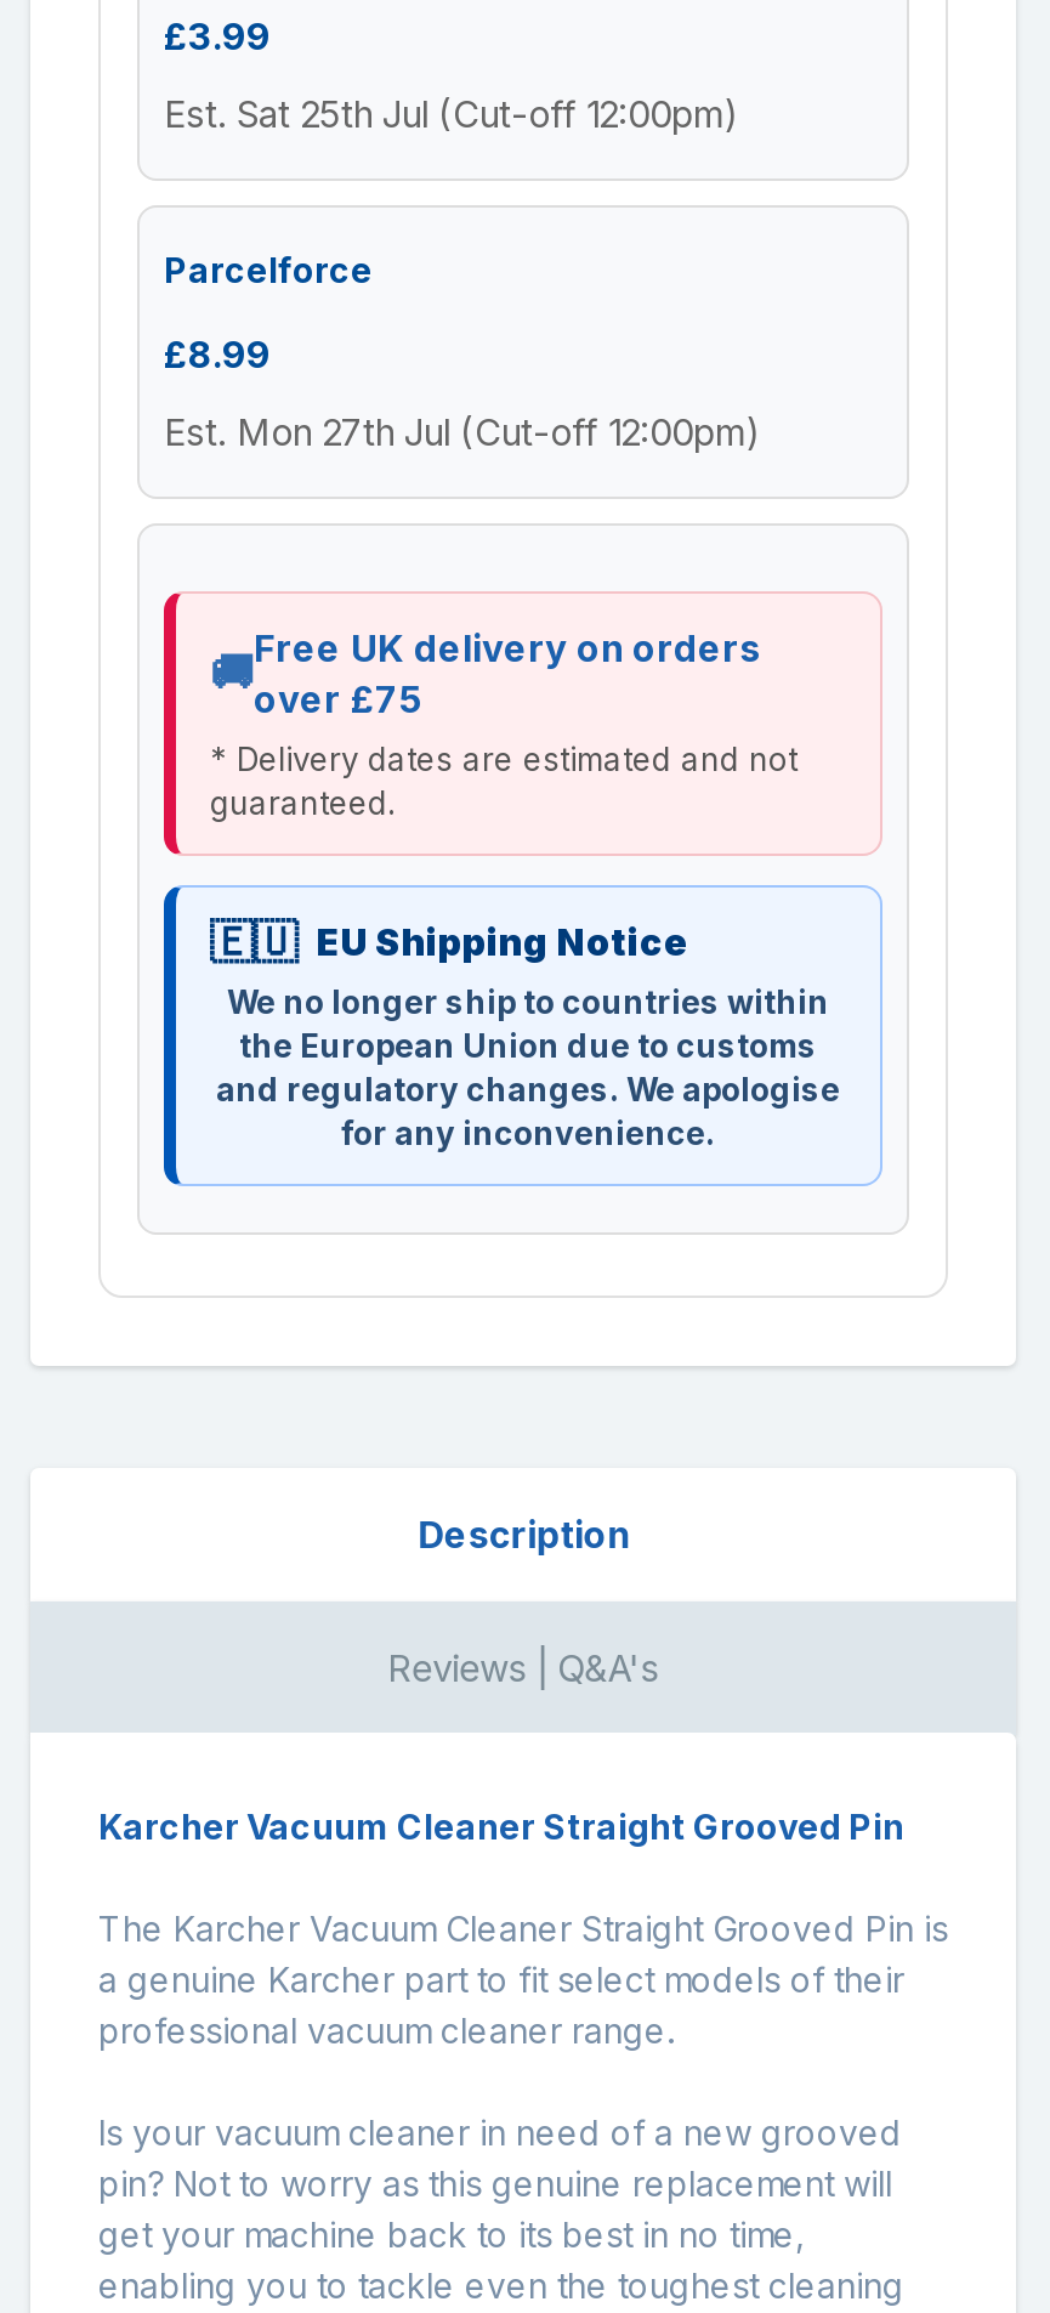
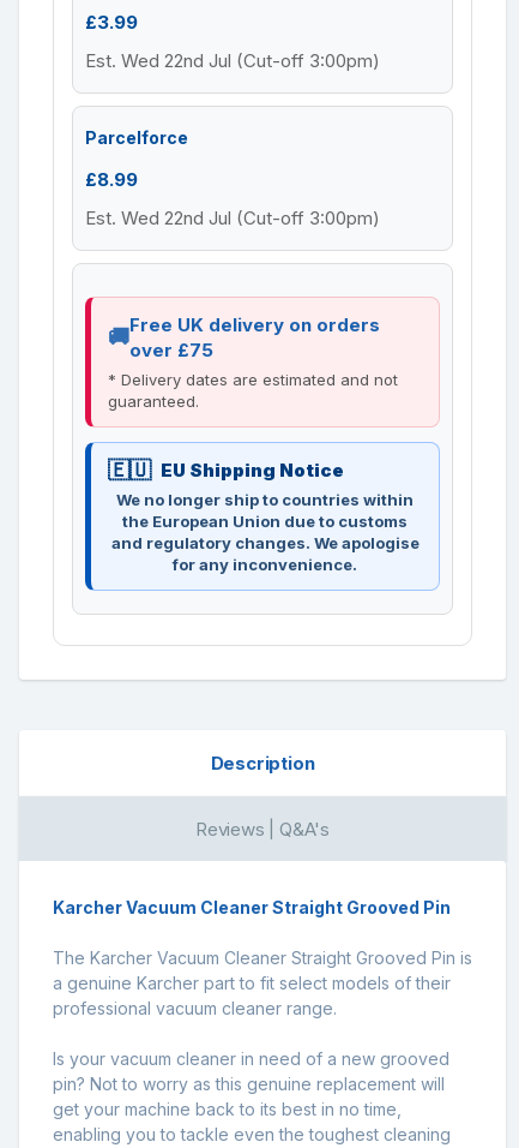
[164,90,739,136] Est. Sat 25th Jul (Cut-off 12:00pm) -> [85,49,380,72] Est. Wed 22nd Jul (Cut-off 3:00pm)
[164,408,761,454] Est. Mon 27th Jul (Cut-off 12:00pm) -> [85,206,380,229] Est. Wed 22nd Jul (Cut-off 3:00pm)

